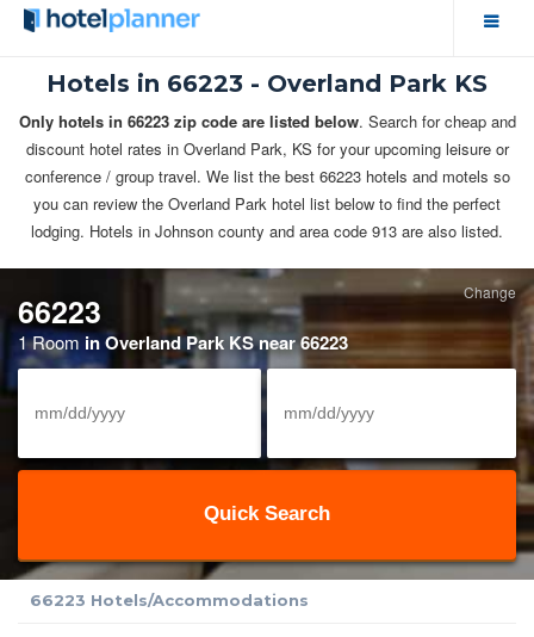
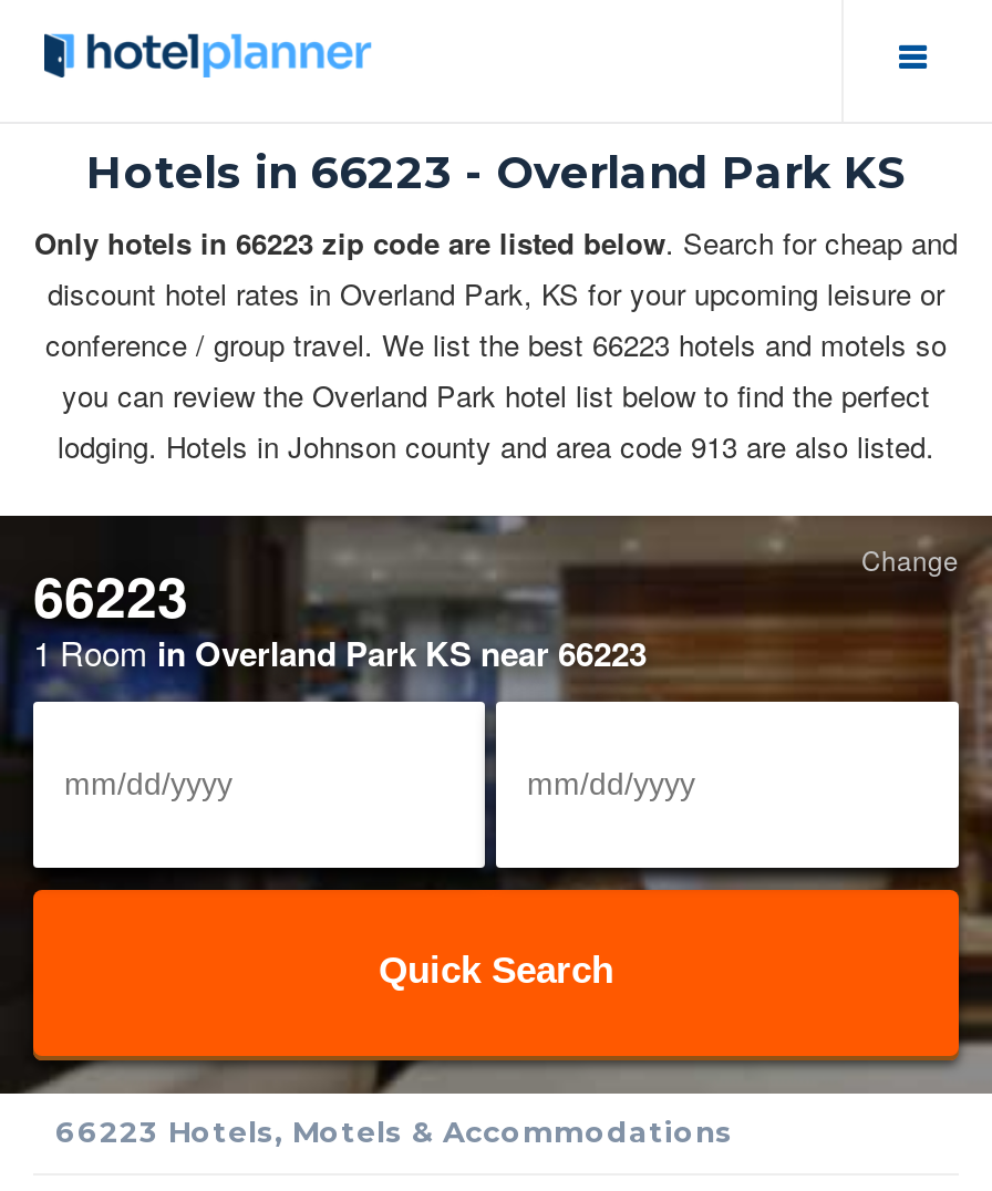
[30,590,309,610] 66223 Hotels/Accommodations -> [55,1114,733,1149] 66223 Hotels, Motels & Accommodations

